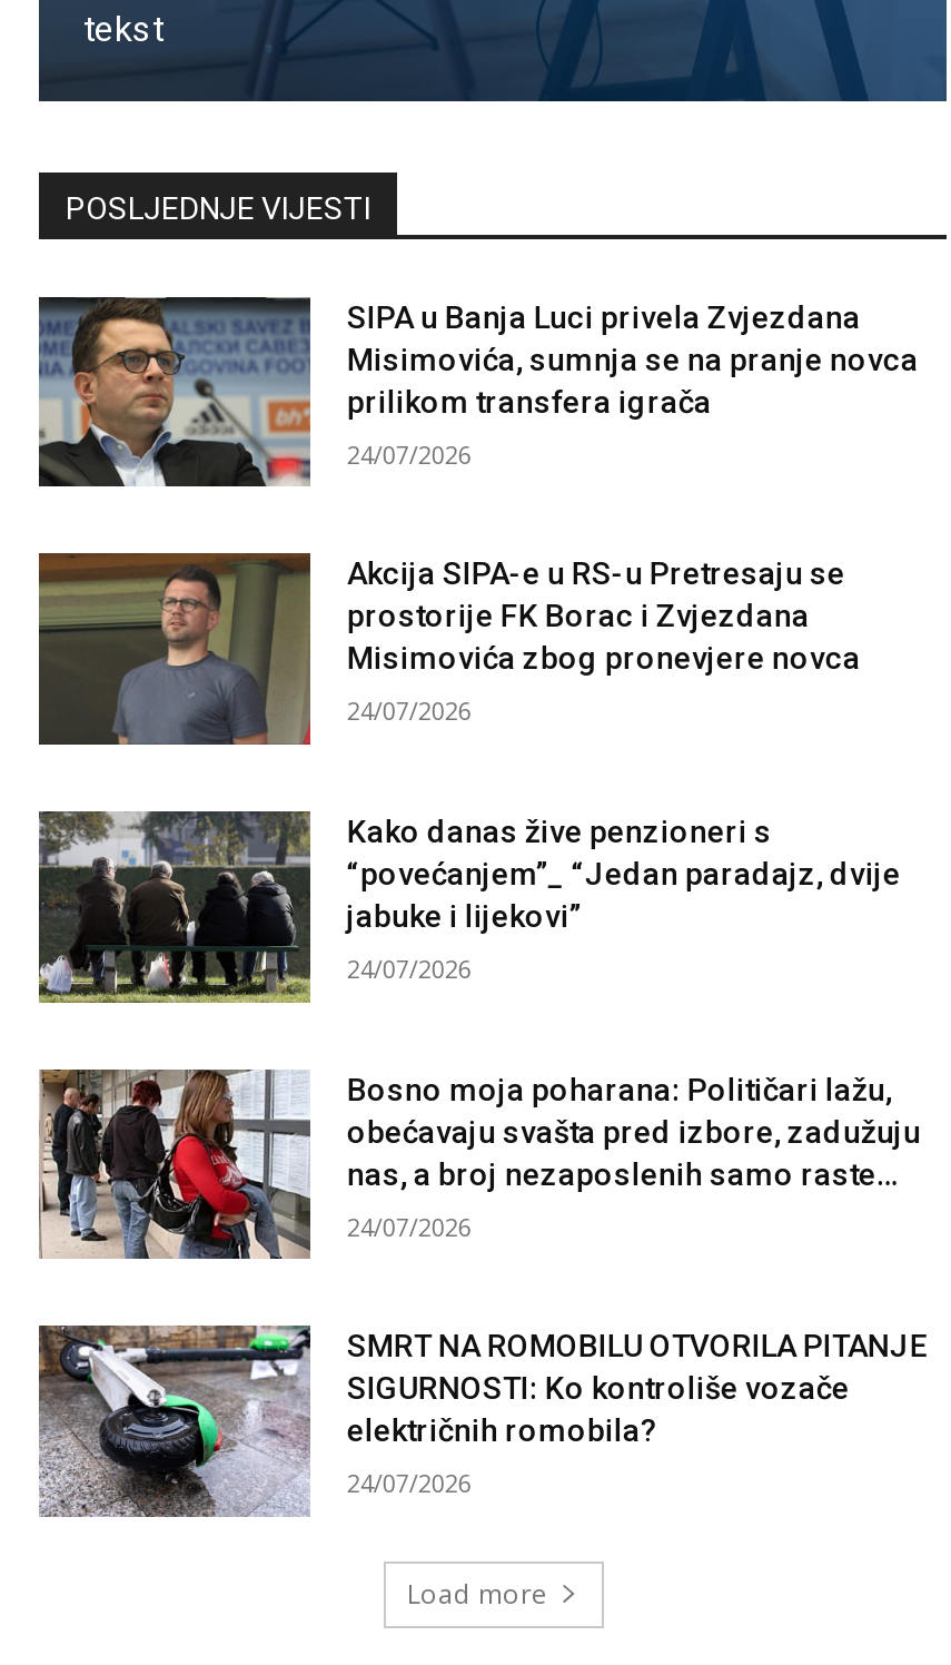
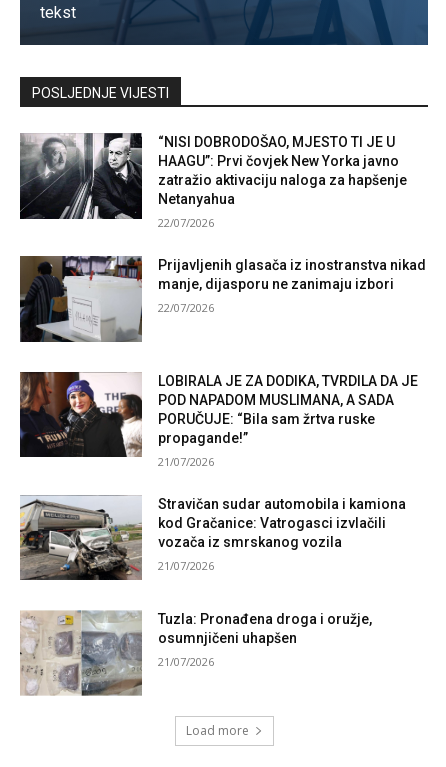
[39,296,919,487] [image] | SIPA u Banja Luci privela Zvjezdana | Misimovića, sumnja se na pranje novca | prilikom transfera igrača -> [20,132,407,220] [image] | “NISI DOBRODOŠAO, MJESTO TI JE U | HAAGU”: Prvi čovjek New Yorka javno | zatražio aktivaciju naloga za hapšenje | Netanyahua
[347,436,471,469] 24/07/2026 -> [158,215,214,230] 22/07/2026
[39,550,861,746] [image] | Akcija SIPA-e u RS-u Pretresaju se | prostorije FK Borac i Zvjezdana | Misimovića zbog pronevjere novca -> [20,255,426,343] [image] | Prijavljenih glasača iz inostranstva nikad | manje, dijasporu ne zanimaju izbori
[347,694,471,727] 24/07/2026 -> [158,300,214,315] 22/07/2026
[37,808,901,1004] [image] | Kako danas žive penzioneri s | “povećanjem”_ “Jedan paradajz, dvije | jabuke i lijekovi” -> [20,371,418,458] [image] | LOBIRALA JE ZA DODIKA, TVRDILA DA JE | POD NAPADOM MUSLIMANA, A SADA | PORUČUJE: “Bila sam žrtva ruske | propagande!”
[347,951,471,985] 24/07/2026 -> [158,454,214,469] 21/07/2026
[39,1068,921,1260] [image] | Bosno moja poharana: Političari lažu, | obećavaju svašta pred izbore, zadužuju | nas, a broj nezaposlenih samo raste… -> [20,496,406,581] [image] | Stravičan sudar automobila i kamiona | kod Gračanice: Vatrogasci izvlačili | vozača iz smrskanog vozila
[347,1208,471,1242] 24/07/2026 -> [158,558,214,573] 21/07/2026
[39,1322,927,1518] [image] | SMRT NA ROMOBILU OTVORILA PITANJE | SIGURNOSTI: Ko kontroliše vozače | električnih romobila? -> [21,610,372,696] [image] | Tuzla: Pronađena droga i oružje, | osumnjičeni uhapšen
[347,1466,471,1499] 24/07/2026 -> [158,654,214,669] 21/07/2026

